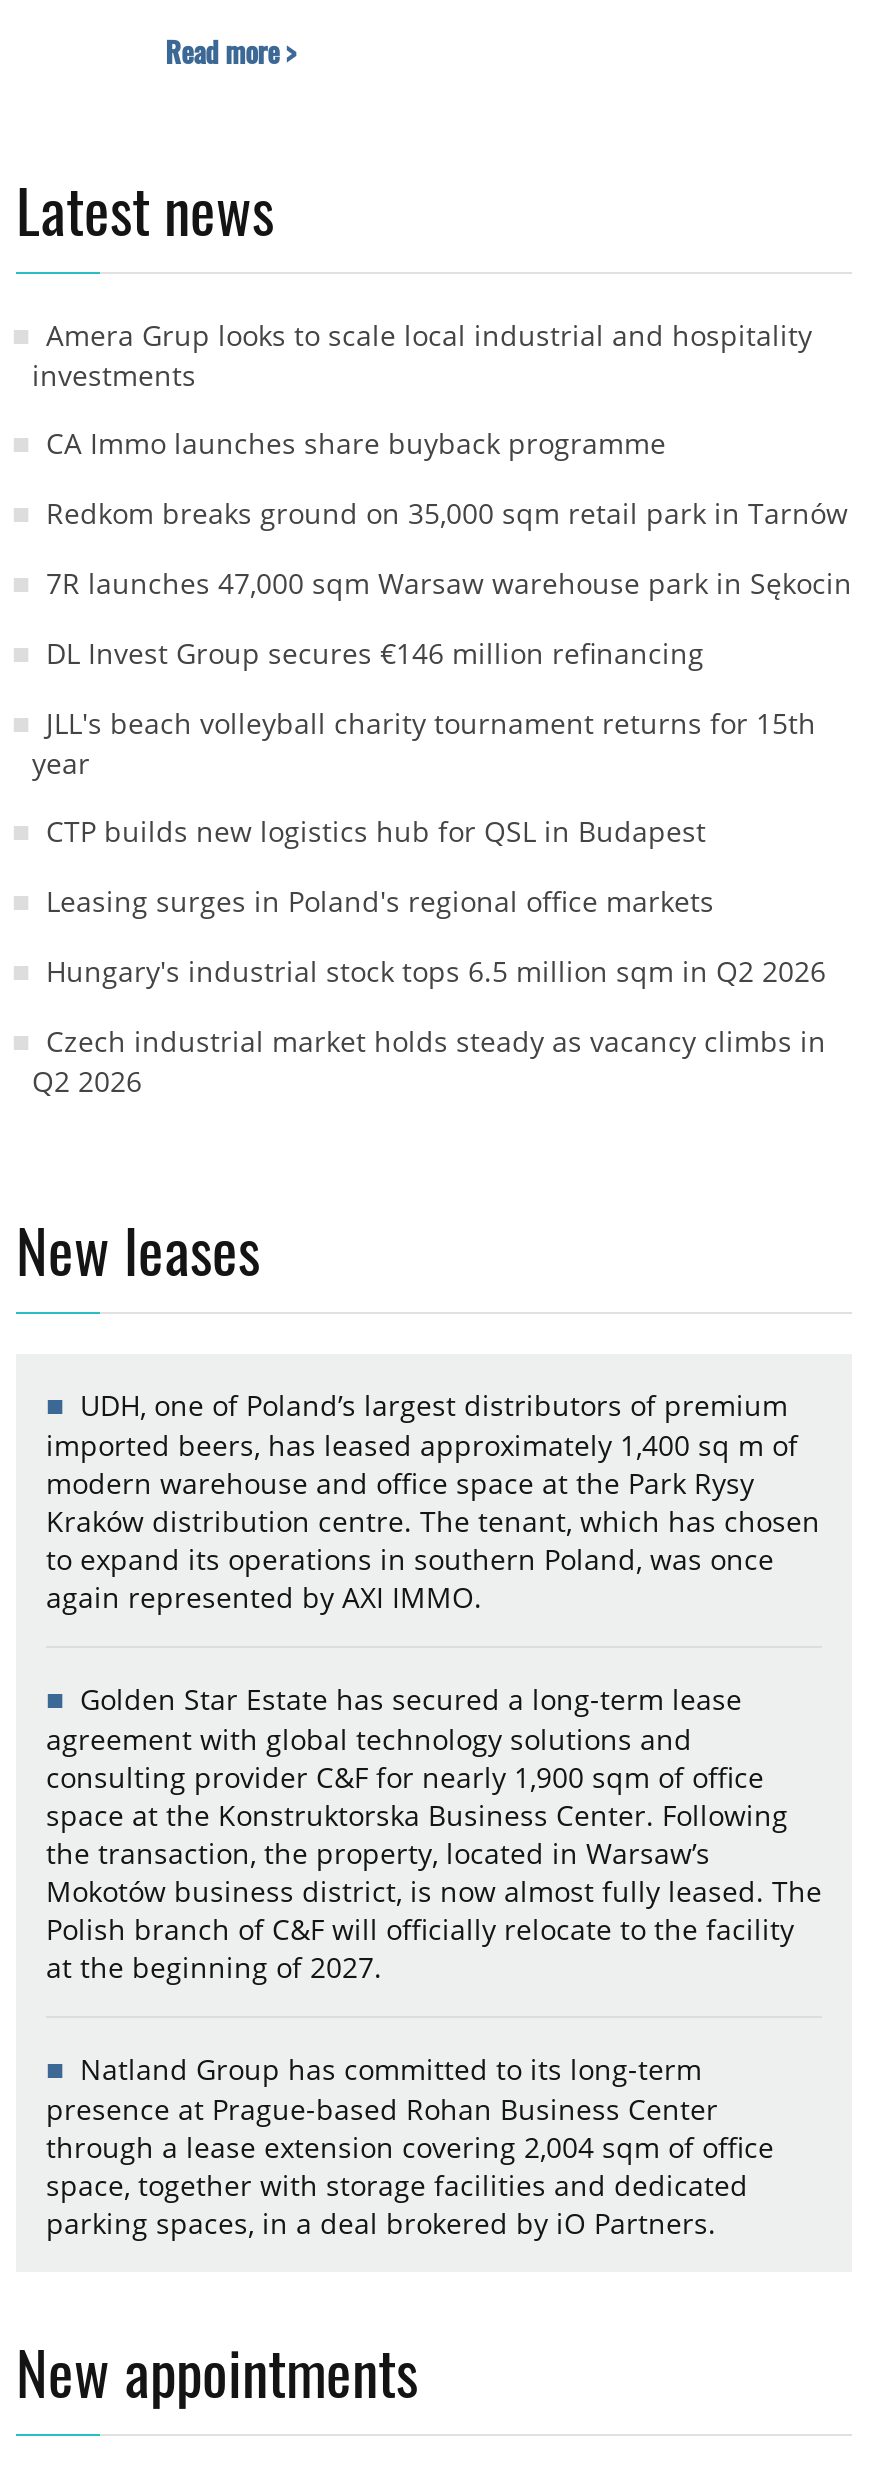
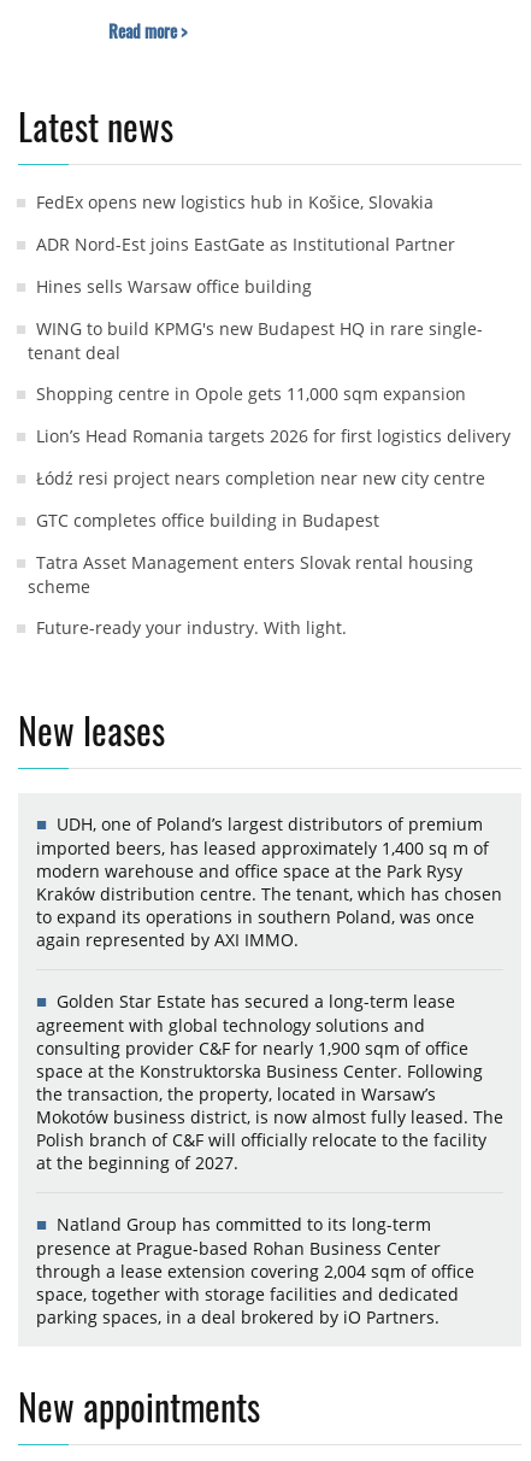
[32,316,812,394] Amera Grup looks to scale local industrial and hospitality | investments -> [36,191,433,213] FedEx opens new logistics hub in Košice, Slovakia
[46,424,666,462] CA Immo launches share buyback programme -> [36,233,455,256] ADR Nord-Est joins EastGate as Institutional Partner
[46,494,848,532] Redkom breaks ground on 35,000 sqm retail park in Tarnów -> [36,275,312,298] Hines sells Warsaw office building
[46,564,852,602] 7R launches 47,000 sqm Warsaw warehouse park in Sękocin -> [28,317,483,364] WING to build KPMG's new Budapest HQ in rare single- | tenant deal
[46,634,704,672] DL Invest Group secures €146 million refinancing -> [36,382,466,405] Shopping centre in Opole gets 11,000 sqm expansion
[32,704,816,782] JLL's beach volleyball charity tournament returns for 15th | year -> [36,424,511,447] Lion’s Head Romania targets 2026 for first logistics delivery
[46,812,706,850] CTP builds new logistics hub for QSL in Budapest -> [36,467,485,490] Łódź resi project nears completion near new city centre
[46,882,714,920] Leasing surges in Poland's regional office markets -> [36,509,379,532] GTC completes office building in Budapest
[46,952,826,990] Hungary's industrial stock tops 6.5 million sqm in Q2 2026 -> [28,551,473,598] Tatra Asset Management enters Slovak rental housing | scheme
[32,1022,826,1100] Czech industrial market holds steady as vacancy climbs in | Q2 2026 -> [36,616,347,639] Future-ready your industry. With light.

